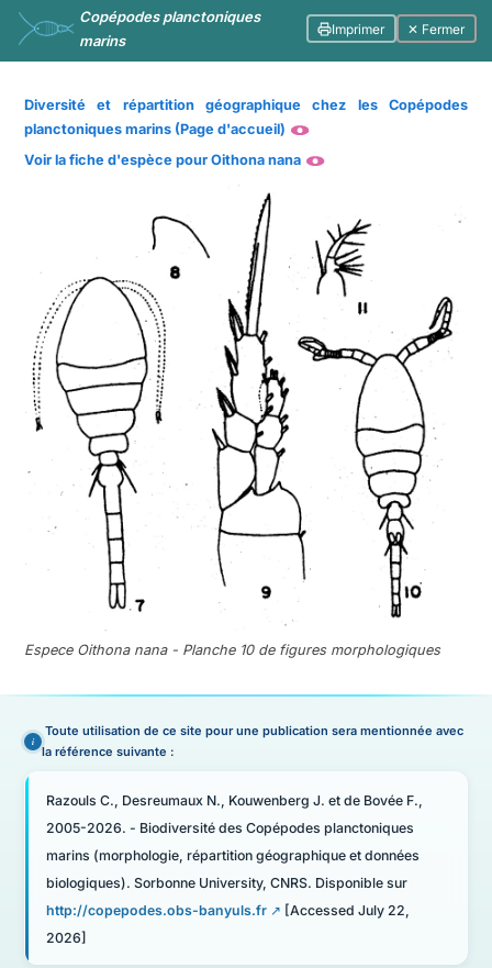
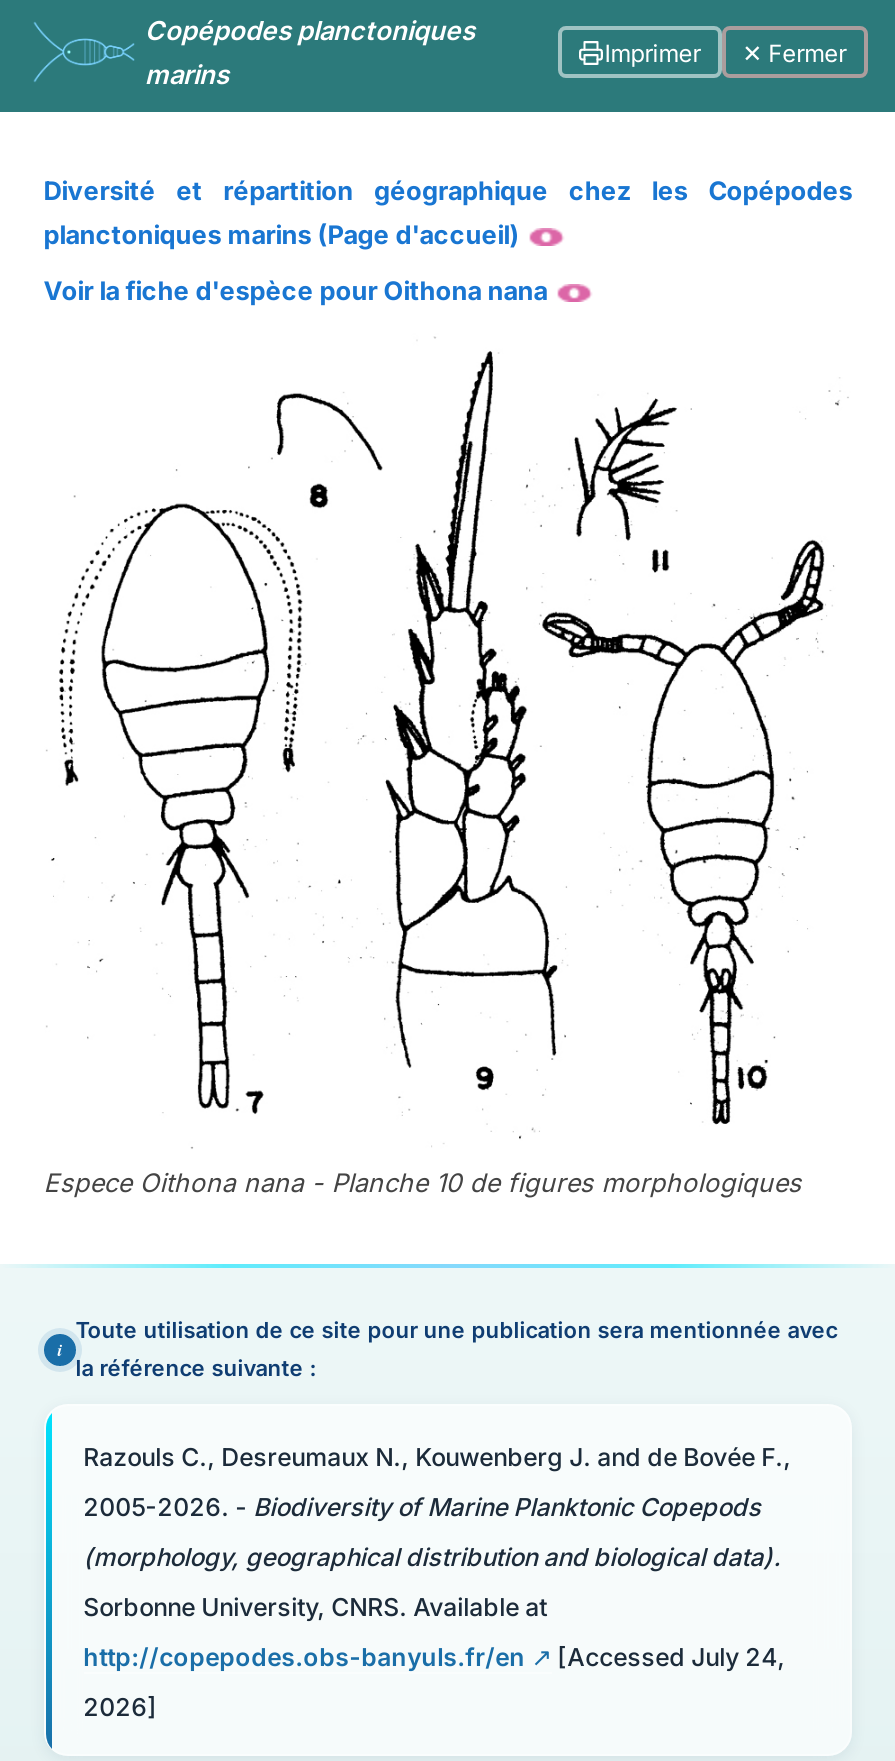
[46,793,422,809] Razouls C., Desreumaux N., Kouwenberg J. et de Bovée F., -> [83,1443,791,1473] Razouls C., Desreumaux N., Kouwenberg J. and de Bovée F.,
[46,820,414,837] 2005-2026. - Biodiversité des Copépodes planctoniques -> [83,1493,761,1523] 2005-2026. - Biodiversity of Marine Planktonic Copepods
[46,848,419,864] marins (morphologie, répartition géographique et données -> [83,1543,781,1573] (morphology, geographical distribution and biological data).
[46,875,407,892] biologiques). Sorbonne University, CNRS. Disponible sur -> [83,1593,547,1623] Sorbonne University, CNRS. Available at
[46,903,409,919] http://copepodes.obs-banyuls.fr | [Accessed July 22, -> [83,1643,785,1673] http://copepodes.obs-banyuls.fr/en | [Accessed July 24,

